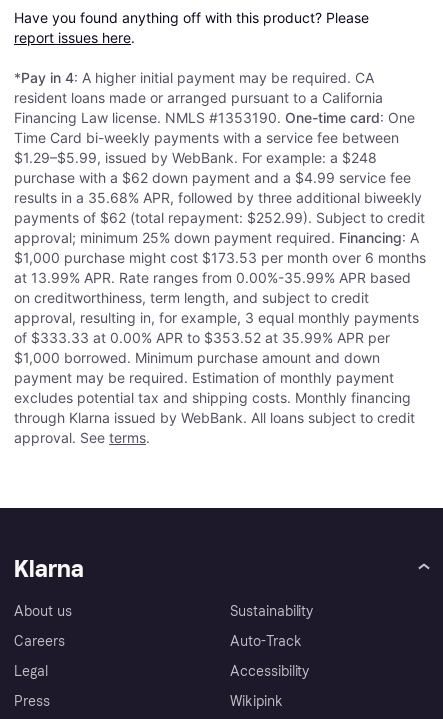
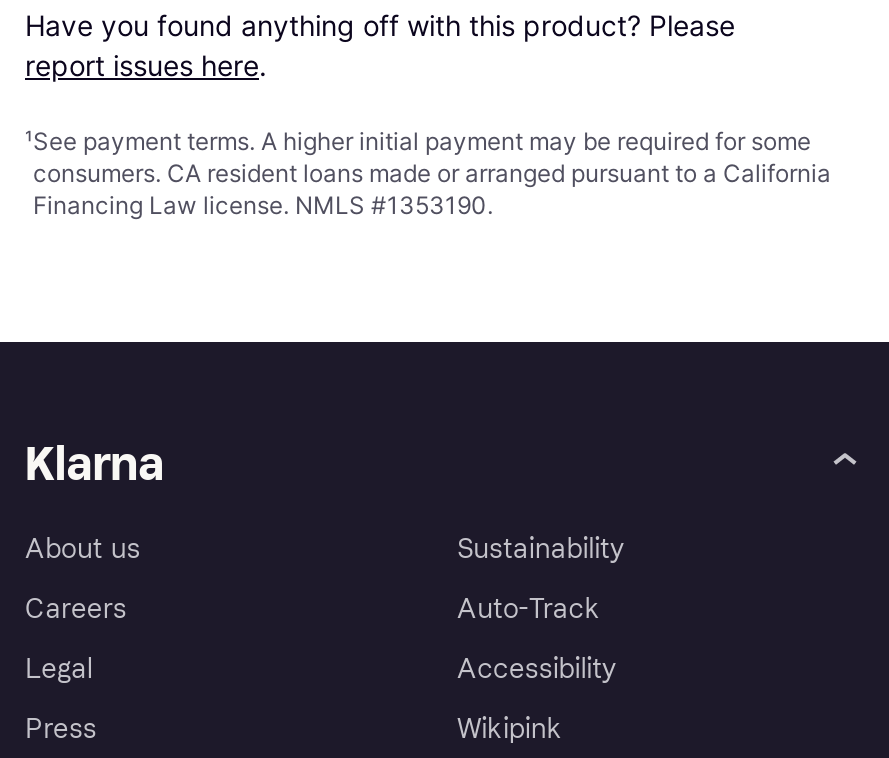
[14,69,426,446] *Pay in 4: A higher initial payment may be required. CA | resident loans made or arranged pursuant to a California | Financing Law license. NMLS #1353190. One-time card: One | Time Card bi-weekly payments with a service fee between | $1.29–$5.99, issued by WebBank. For example: a $248 | purchase with a $62 down payment and a $4.99 service fee | results in a 35.68% APR, followed by three additional biweekly | payments of $62 (total repayment: $252.99). Subject to credit | approval; minimum 25% down payment required. Financing: A | $1,000 purchase might cost $173.53 per month over 6 months | at 13.99% APR. Rate ranges from 0.00%-35.99% APR based | on creditworthiness, term length, and subject to credit | approval, resulting in, for example, 3 equal monthly payments | of $333.33 at 0.00% APR to $353.52 at 35.99% APR per | $1,000 borrowed. Minimum purchase amount and down | payment may be required. Estimation of monthly payment | excludes potential tax and shipping costs. Monthly financing | through Klarna issued by WebBank. All loans subject to credit | approval. See terms. -> [25,127,831,221] ¹See payment terms. A higher initial payment may be required for some | consumers. CA resident loans made or arranged pursuant to a California | Financing Law license. NMLS #1353190.

